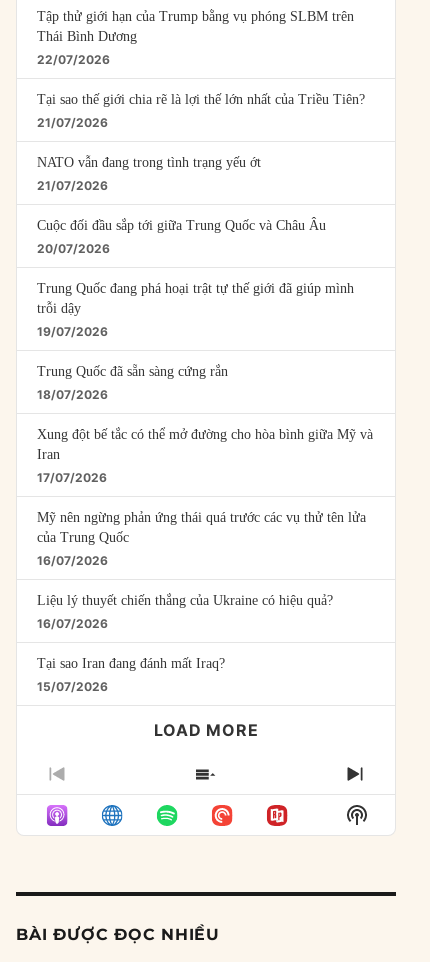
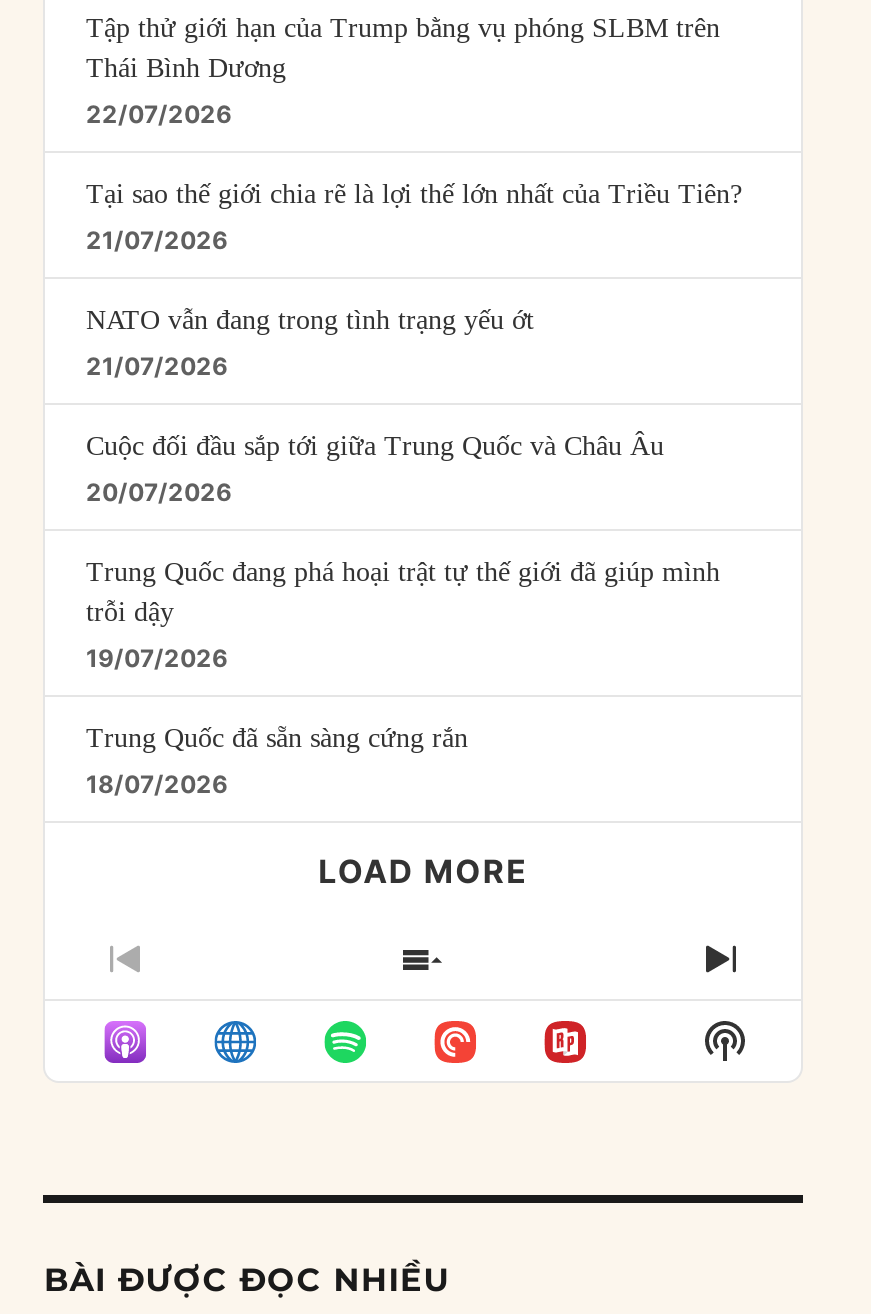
[37,427,373,694] Xung đột bế tắc có thể mở đường cho hòa bình giữa Mỹ và | Iran | 17/07/2026 | Mỹ nên ngừng phản ứng thái quá trước các vụ thử tên lửa | của Trung Quốc | 16/07/2026 | Liệu lý thuyết chiến thắng của Ukraine có hiệu quả? | 16/07/2026 | Tại sao Iran đang đánh mất Iraq? | 15/07/2026 -> none

